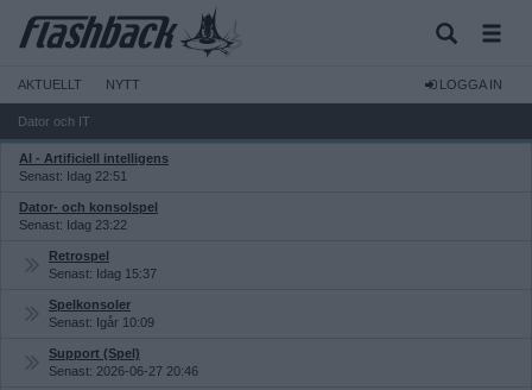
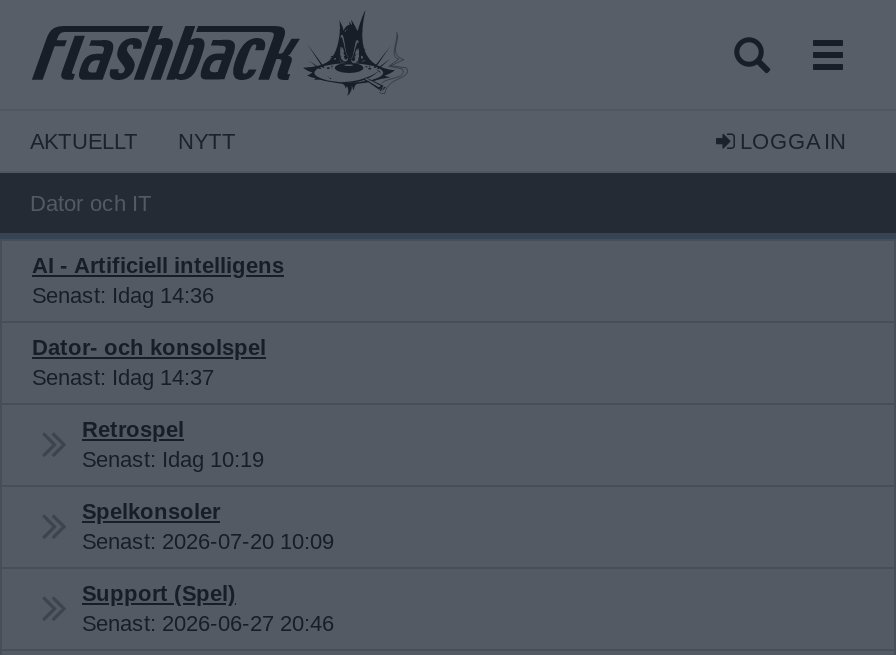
[19,169,127,183] Senast: Idag 22:51 -> [32,283,214,307] Senast: Idag 14:36
[19,218,127,232] Senast: Idag 23:22 -> [32,365,214,389] Senast: Idag 14:37
[49,266,157,281] Senast: Idag 15:37 -> [82,447,264,471] Senast: Idag 10:19
[49,315,154,329] Senast: Igår 10:09 -> [82,529,334,553] Senast: 2026-07-20 10:09

